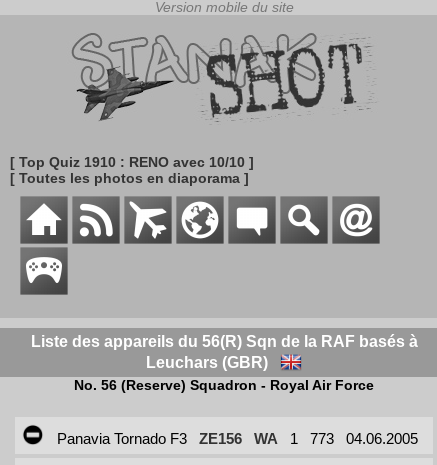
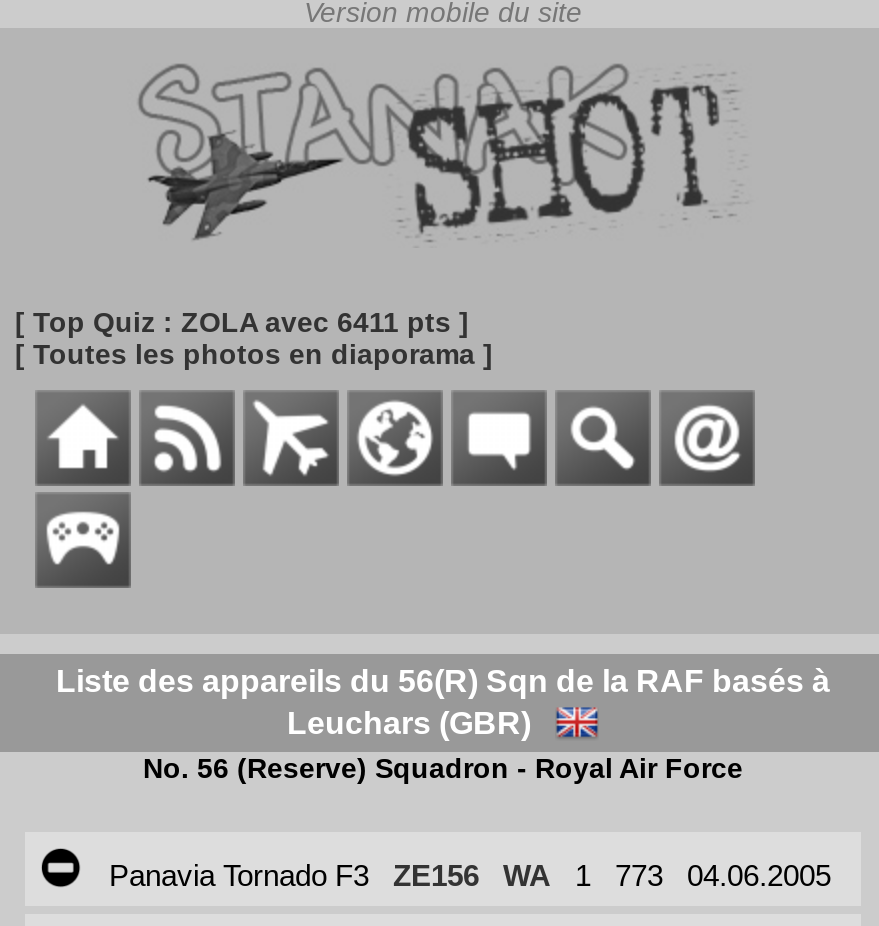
[10,154,254,170] [ Top Quiz 1910 : RENO avec 10/10 ] -> [15,306,469,338] [ Top Quiz : ZOLA avec 6411 pts ]

